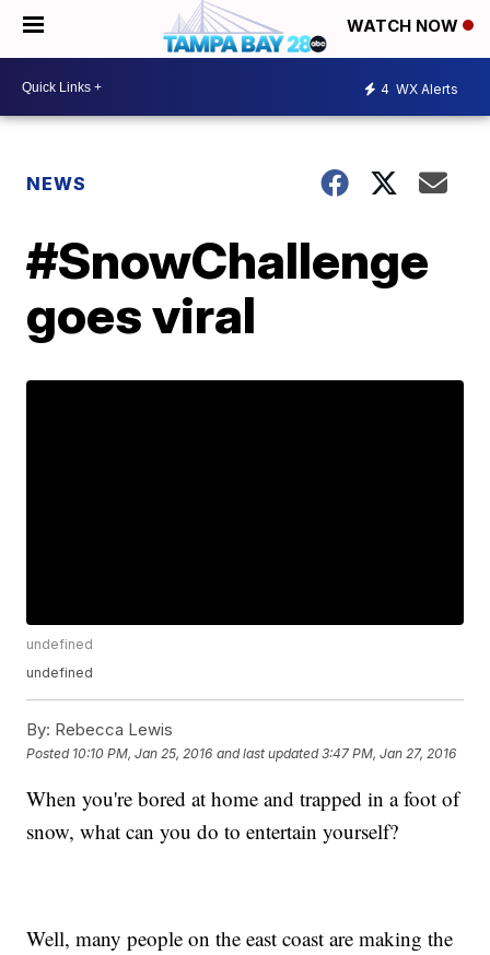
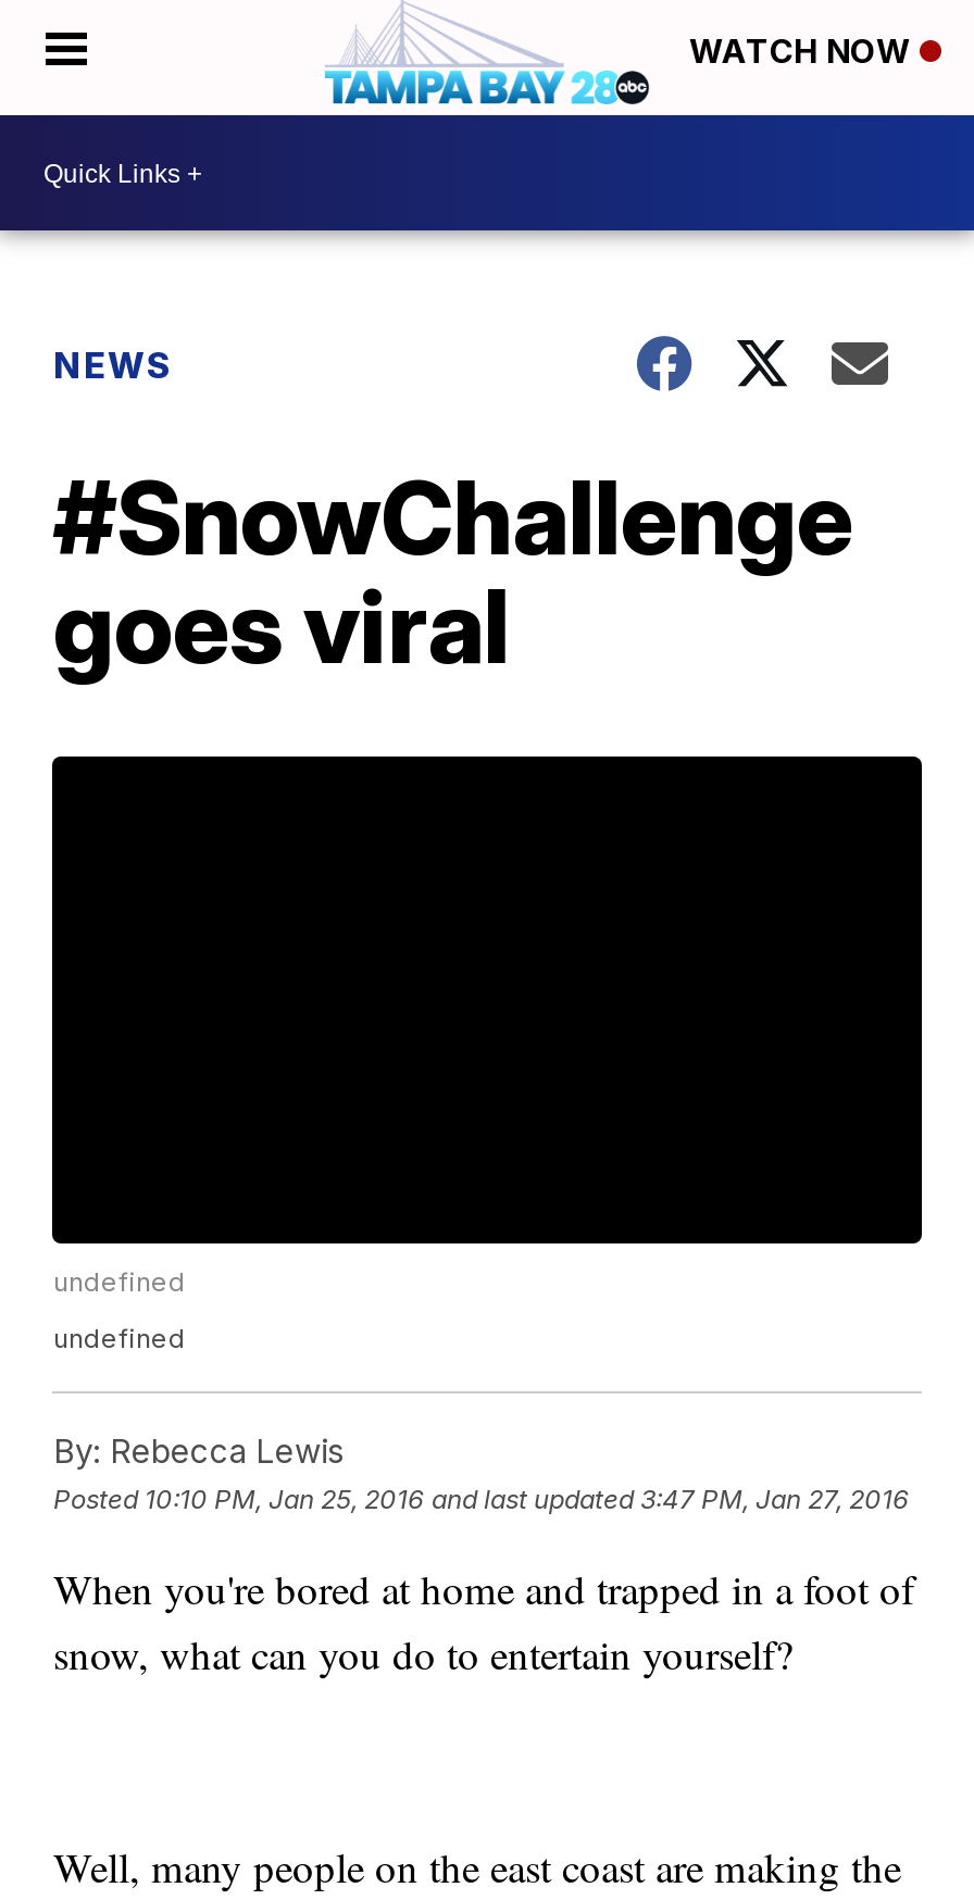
[381,80,458,97] 4 WX Alerts -> none

